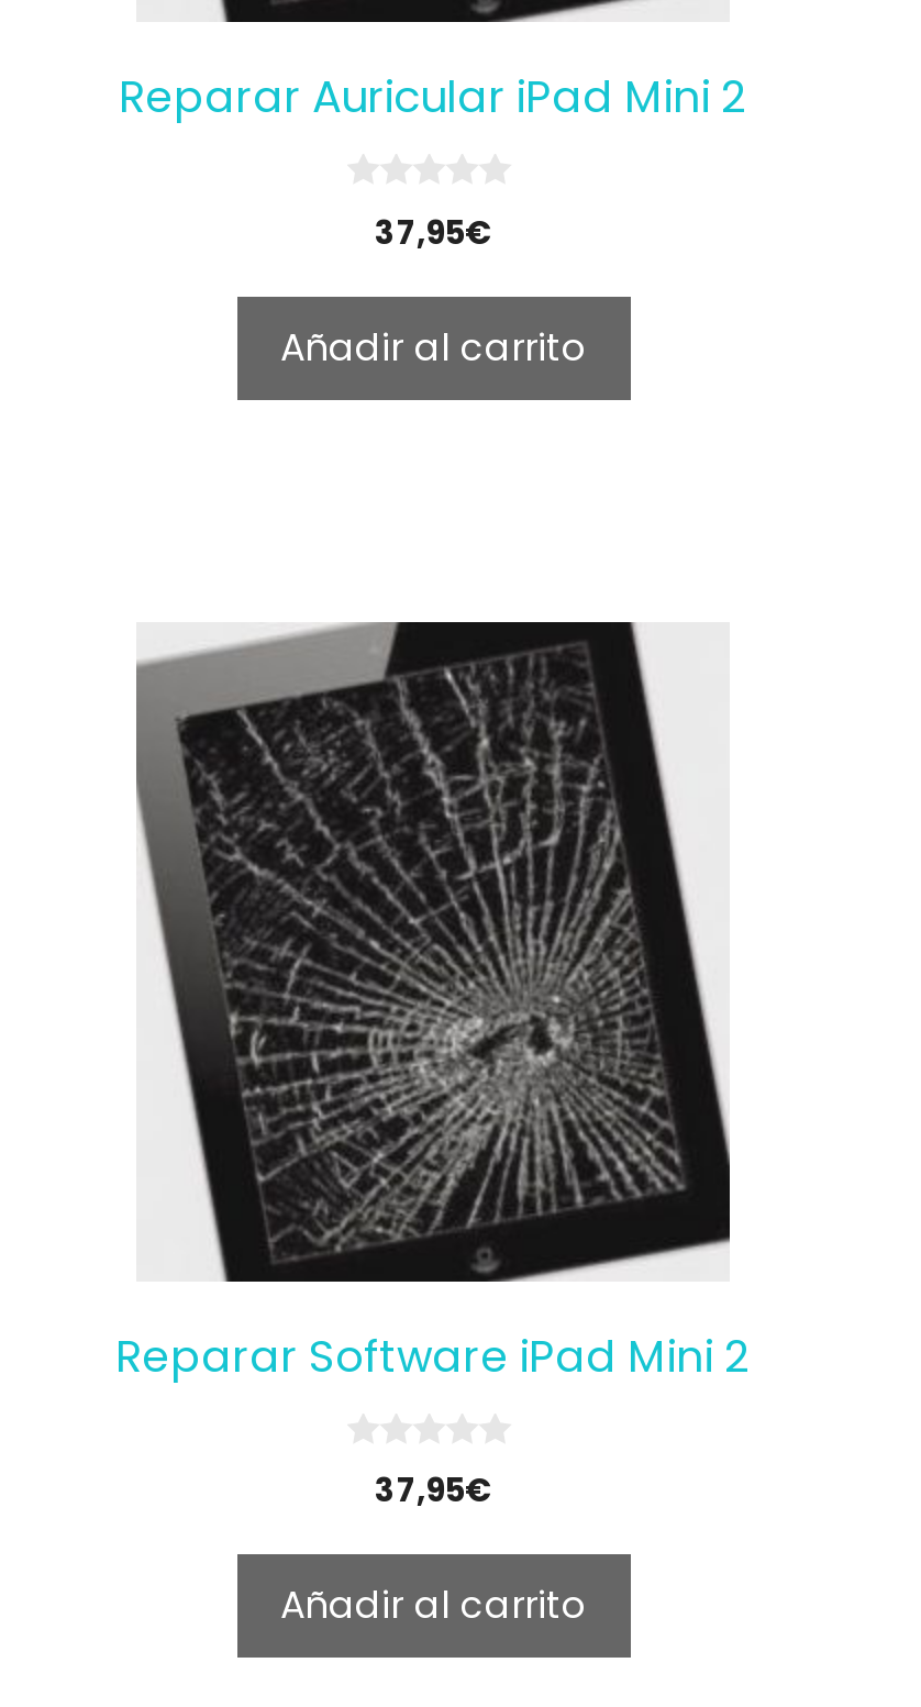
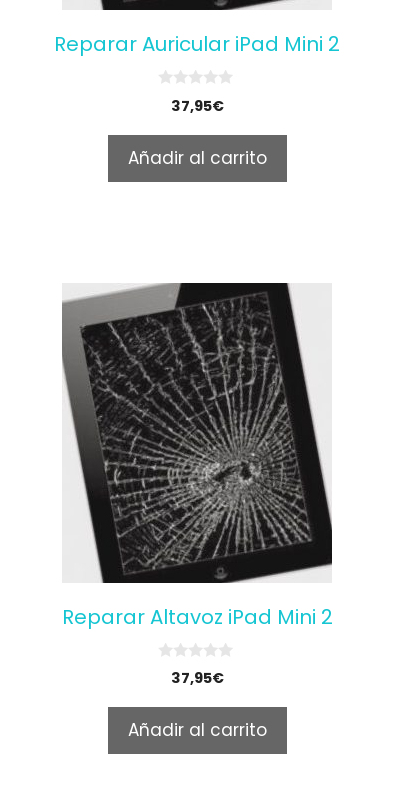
[115,1325,751,1386] Reparar Software iPad Mini 2 -> [61,603,332,631] Reparar Altavoz iPad Mini 2

